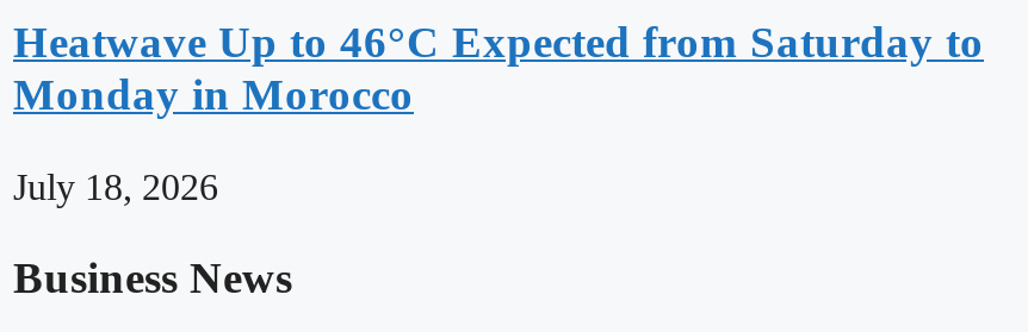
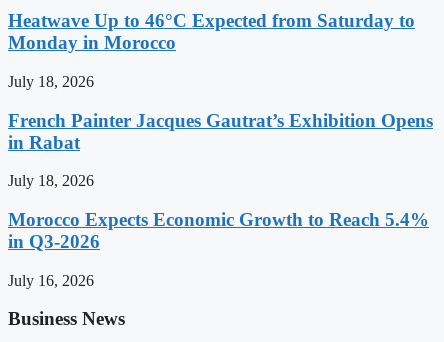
none -> [8,109,433,289] French Painter Jacques Gautrat’s Exhibition Opens | in Rabat | July 18, 2026 | Morocco Expects Economic Growth to Reach 5.4% | in Q3-2026 | July 16, 2026

